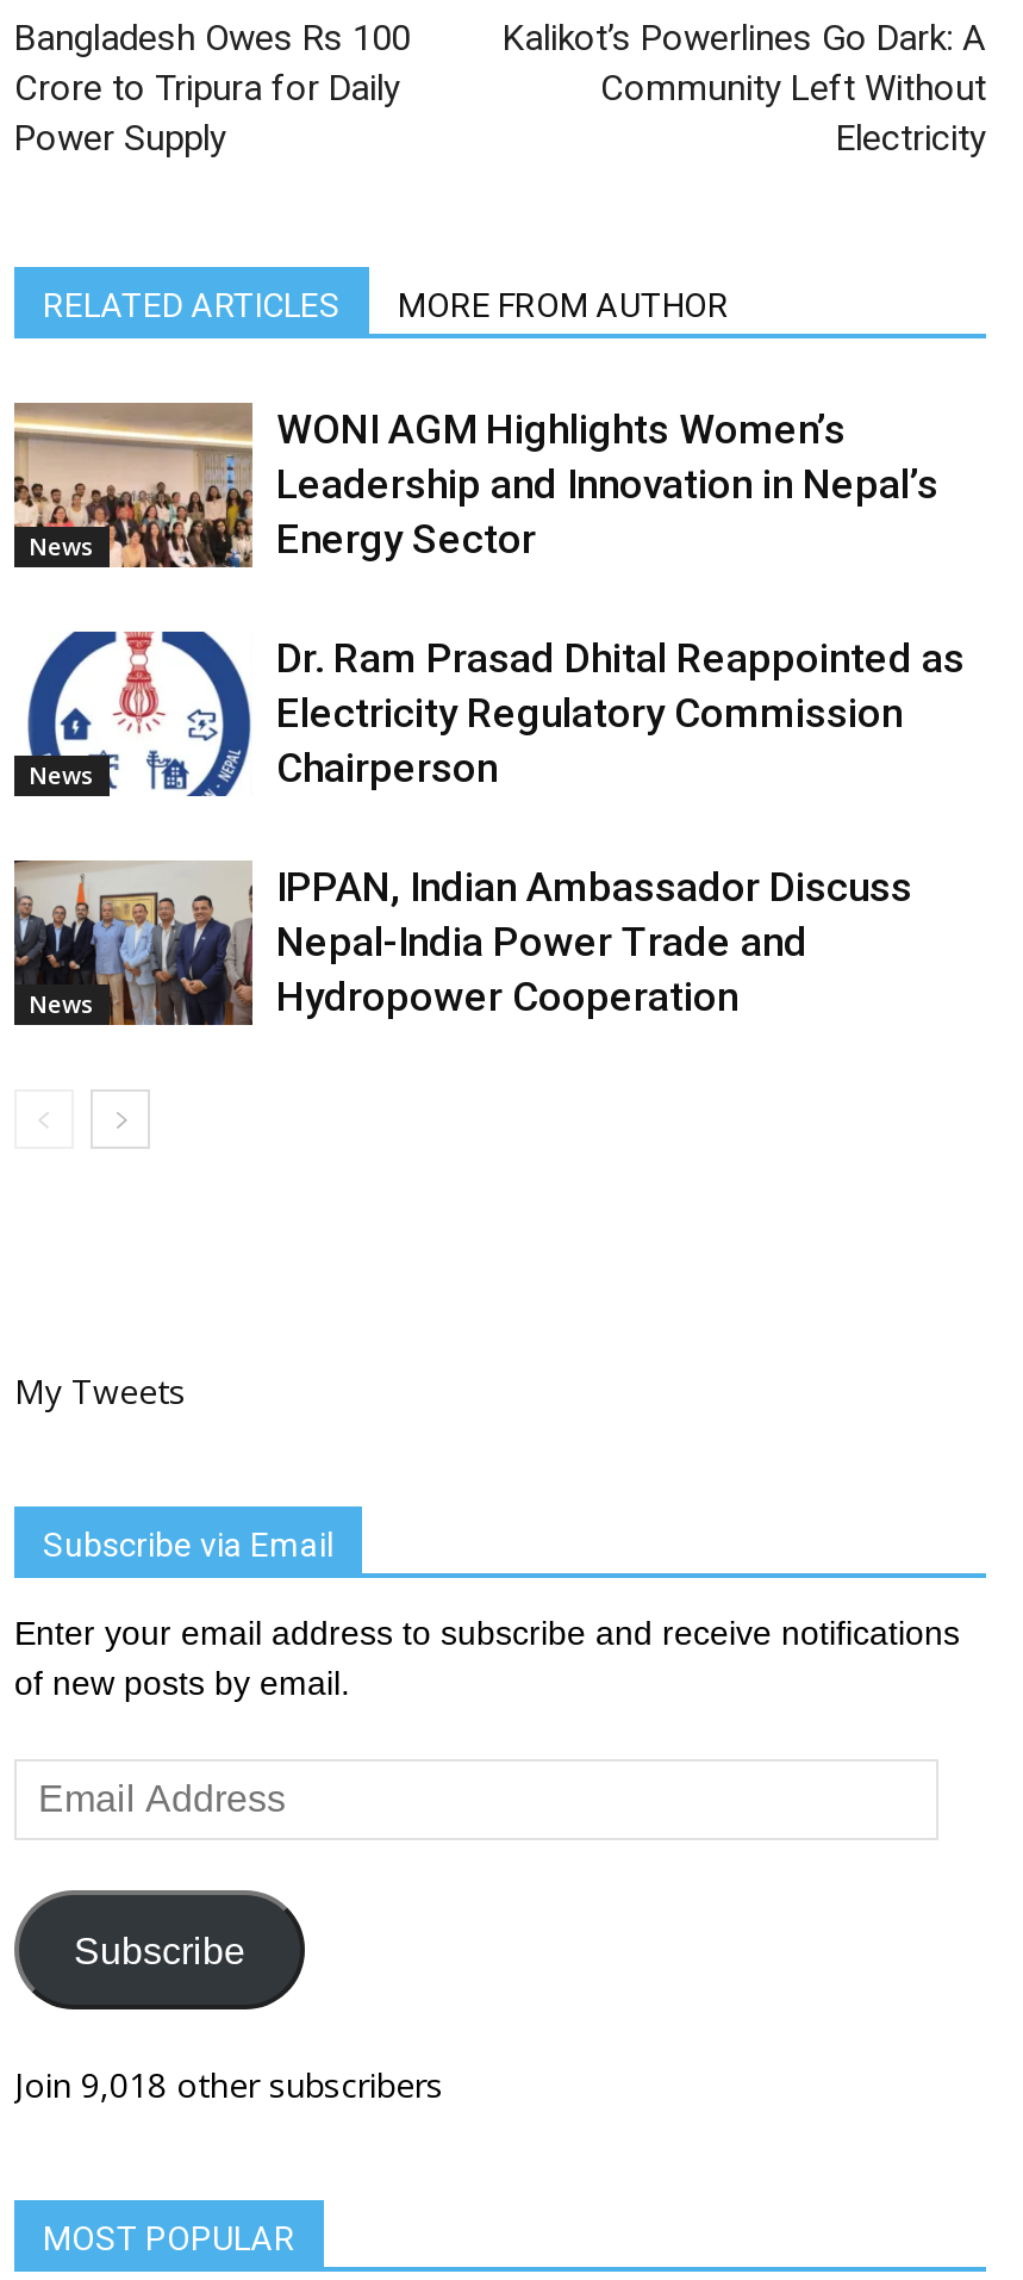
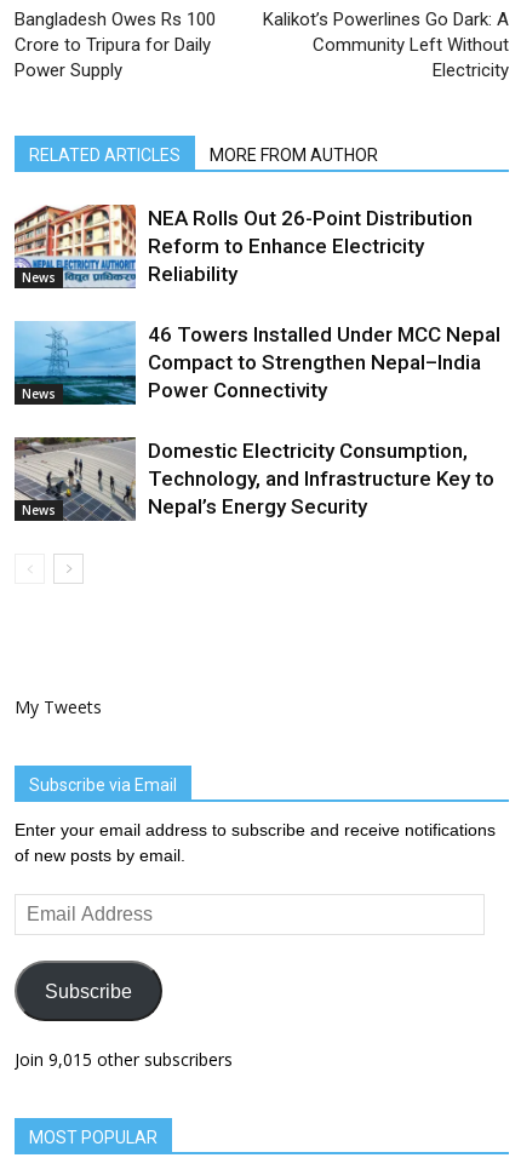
[12,400,938,570] [image] | WONI AGM Highlights Women’s | Leadership and Innovation in Nepal’s | Energy Sector -> [13,204,473,290] [image] | NEA Rolls Out 26-Point Distribution | Reform to Enhance Electricity | Reliability
[14,629,965,796] [image] | Dr. Ram Prasad Dhital Reappointed as | Electricity Regulatory Commission | Chairperson -> [13,320,500,406] [image] | 46 Towers Installed Under MCC Nepal | Compact to Strengthen Nepal–India | Power Connectivity
[12,861,912,1025] [image] | IPPAN, Indian Ambassador Discuss | Nepal-India Power Trade and | Hydropower Cooperation -> [15,436,494,521] [image] | Domestic Electricity Consumption, | Technology, and Infrastructure Key to | Nepal’s Energy Security
[14,2062,443,2107] Join 9,018 other subscribers -> [15,1048,233,1071] Join 9,015 other subscribers

